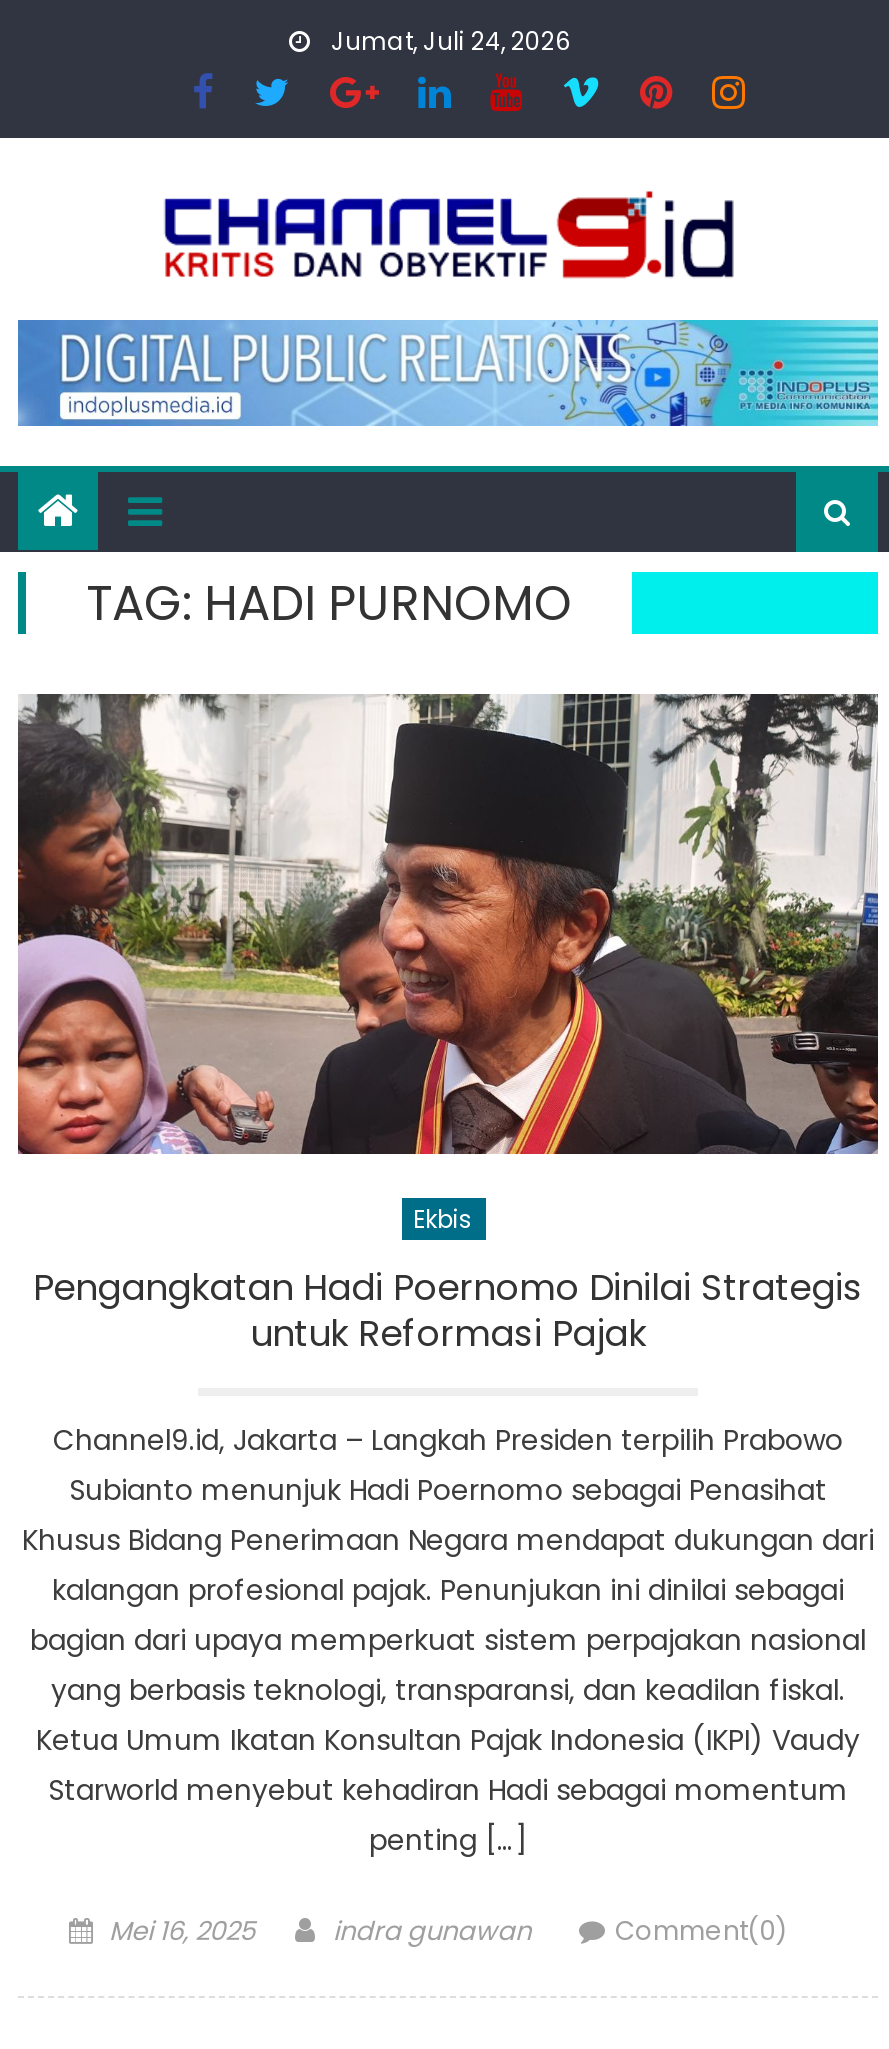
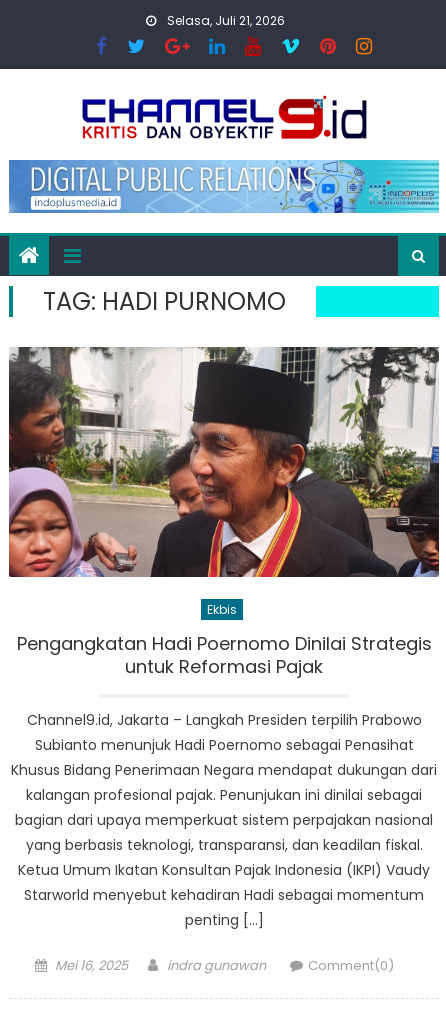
[325,24,571,58] Jumat, Juli 24, 2026 -> [163,12,284,29] Selasa, Juli 21, 2026

